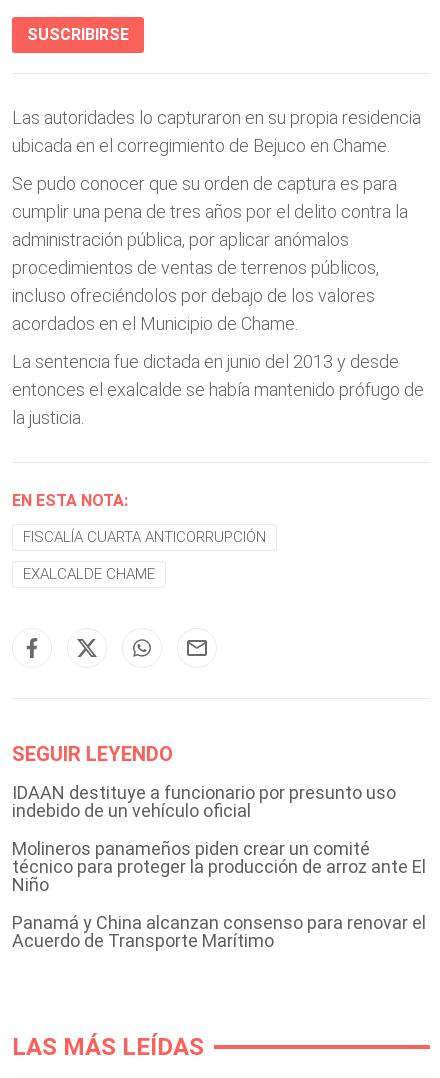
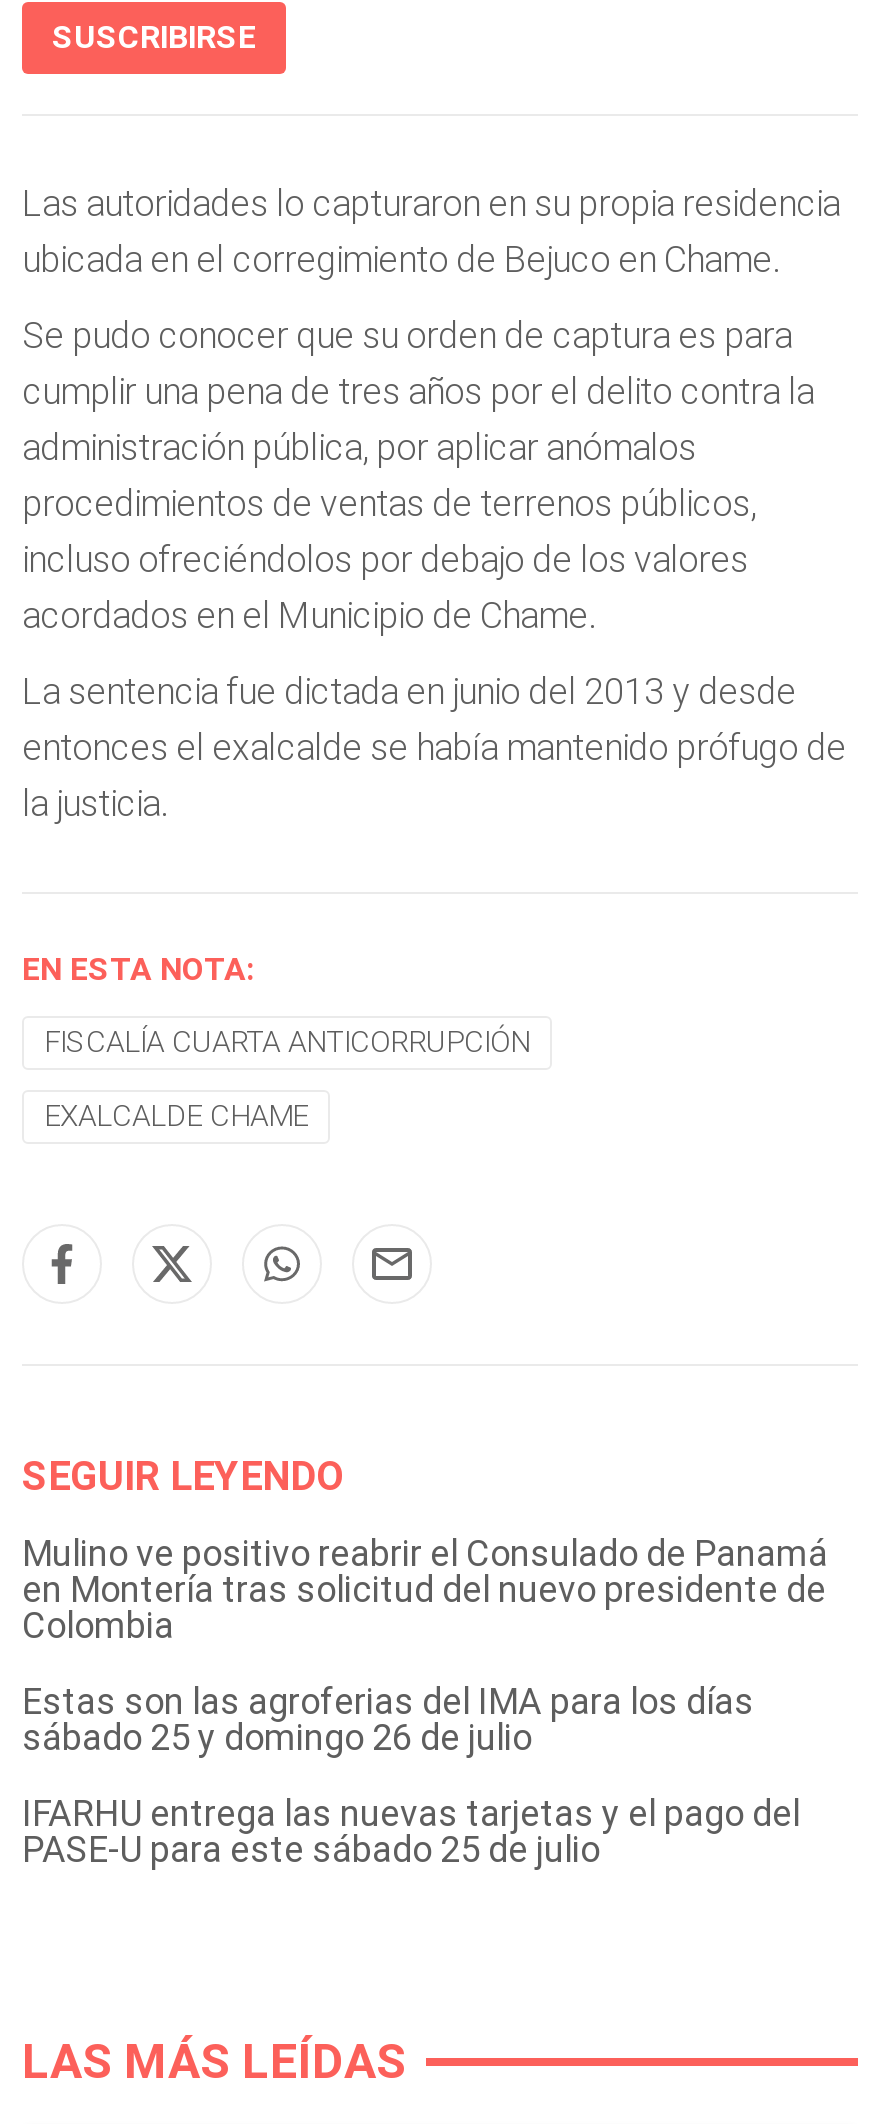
[12,782,396,821] IDAAN destituye a funcionario por presunto uso | indebido de un vehículo oficial -> [22,1532,828,1646] Mulino ve positivo reabrir el Consulado de Panamá | en Montería tras solicitud del nuevo presidente de | Colombia
[12,838,426,895] Molineros panameños piden crear un comité | técnico para proteger la producción de arroz ante El | Niño -> [22,1680,754,1758] Estas son las agroferias del IMA para los días | sábado 25 y domingo 26 de julio
[12,912,426,951] Panamá y China alcanzan consenso para renovar el | Acuerdo de Transporte Marítimo -> [22,1792,800,1870] IFARHU entrega las nuevas tarjetas y el pago del | PASE-U para este sábado 25 de julio

